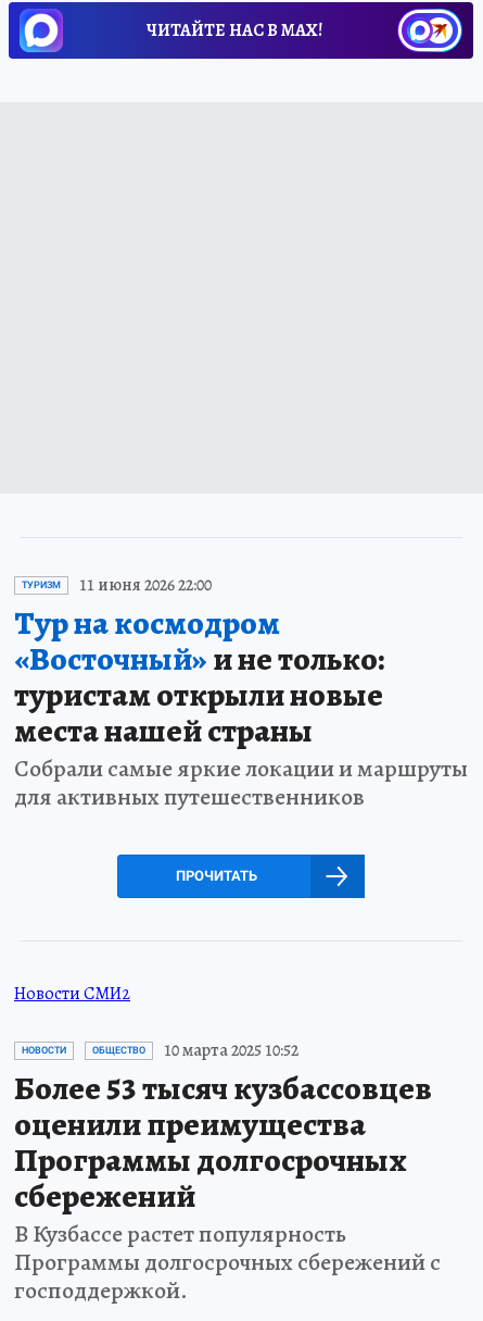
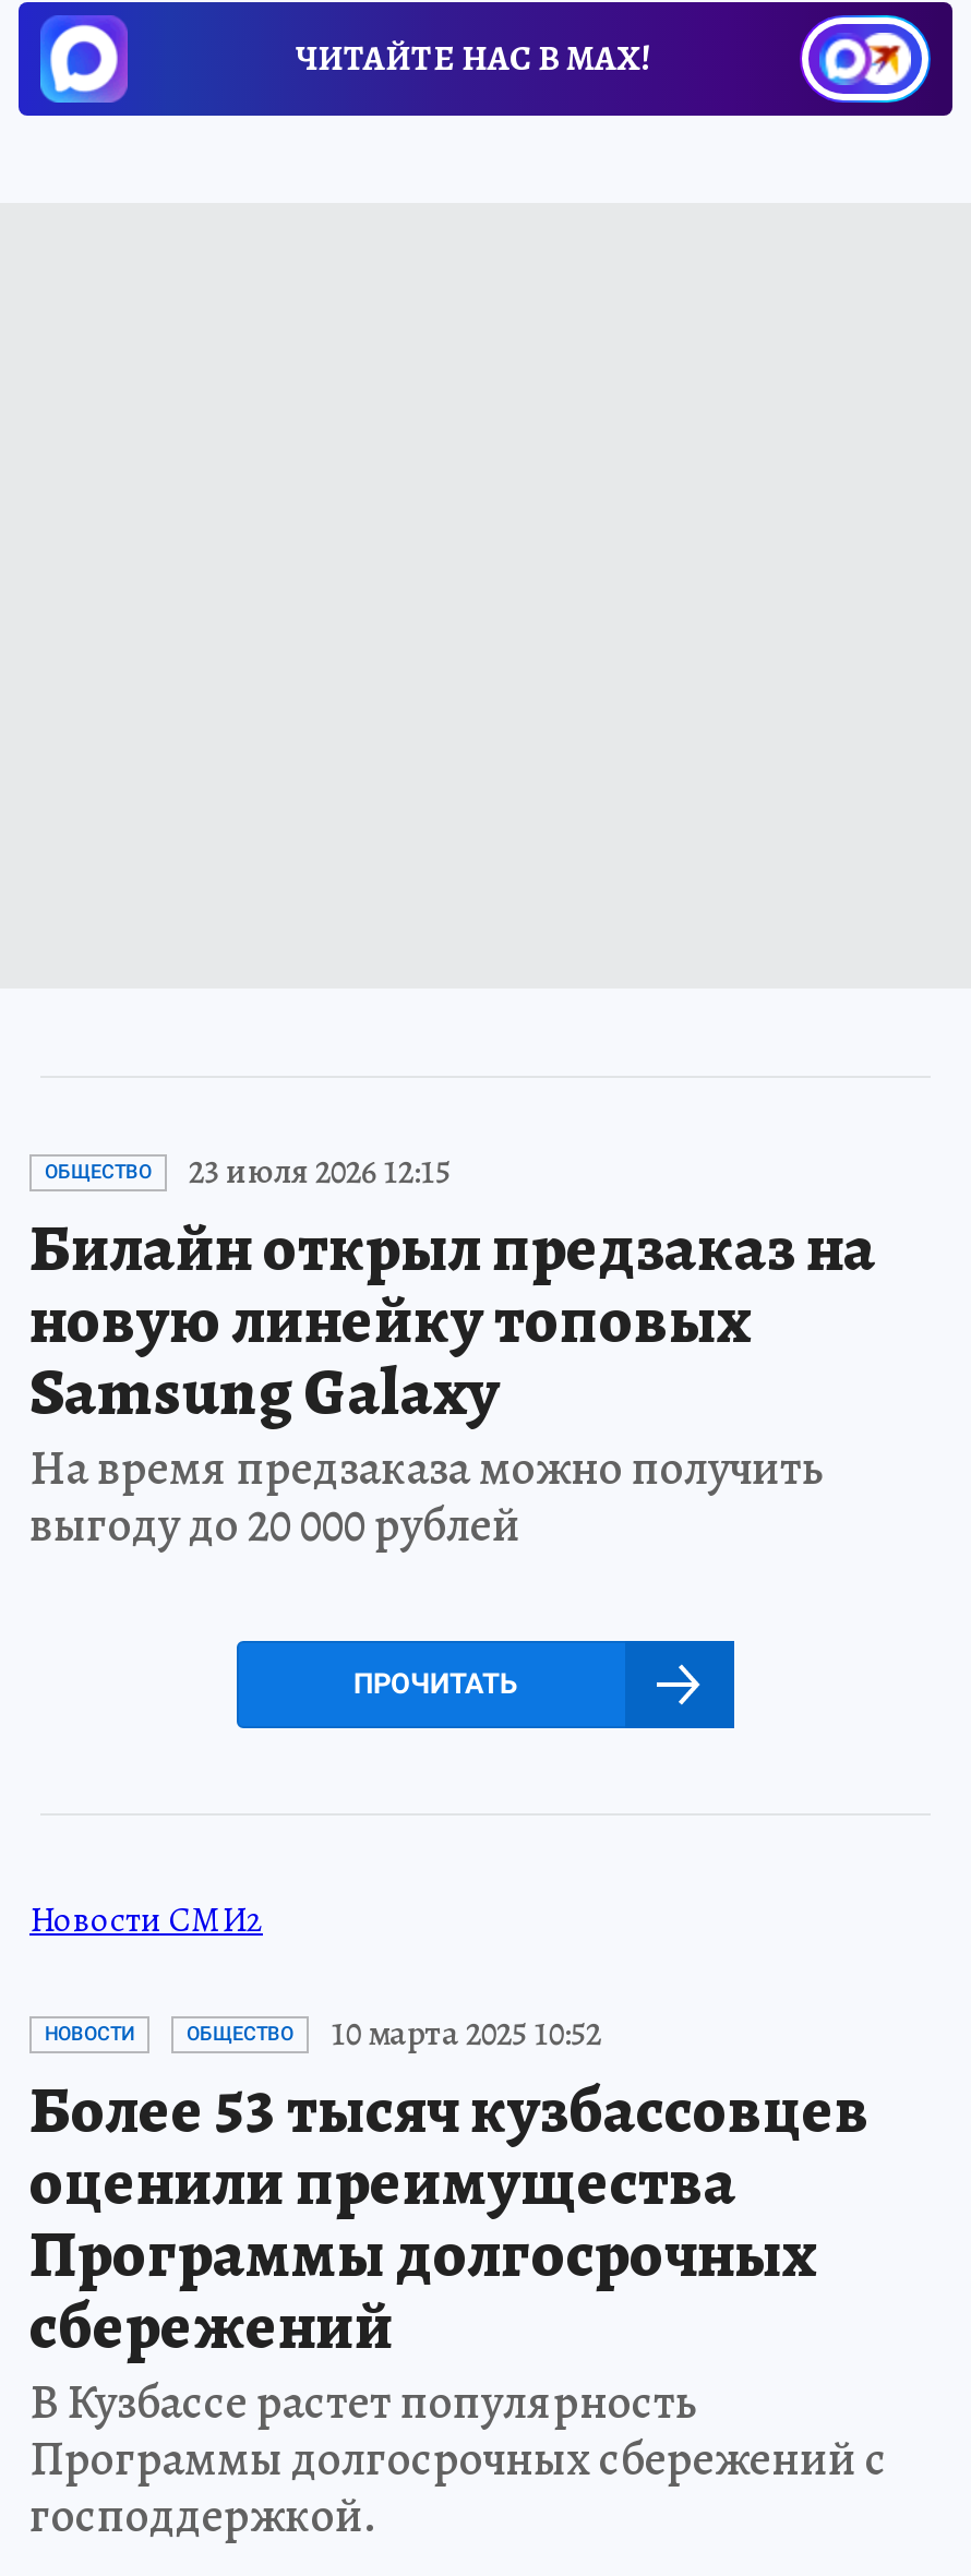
[14,573,468,814] ТУРИЗМ | 11 июня 2026 22:00 | Тур на космодром | «Восточный»и не только: | туристам открыли новые | места нашей страны | Собрали самые яркие локации и маршруты | для активных путешественников -> [29,1149,876,1559] ОБЩЕСТВО | 23 июля 2026 12:15 | Билайн открыл предзаказ на | новую линейку топовых | Samsung Galaxy | На время предзаказа можно получить | выгоду до 20 000 рублей

